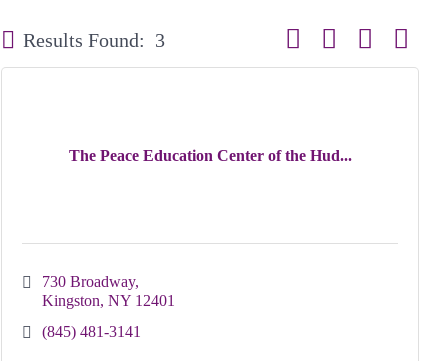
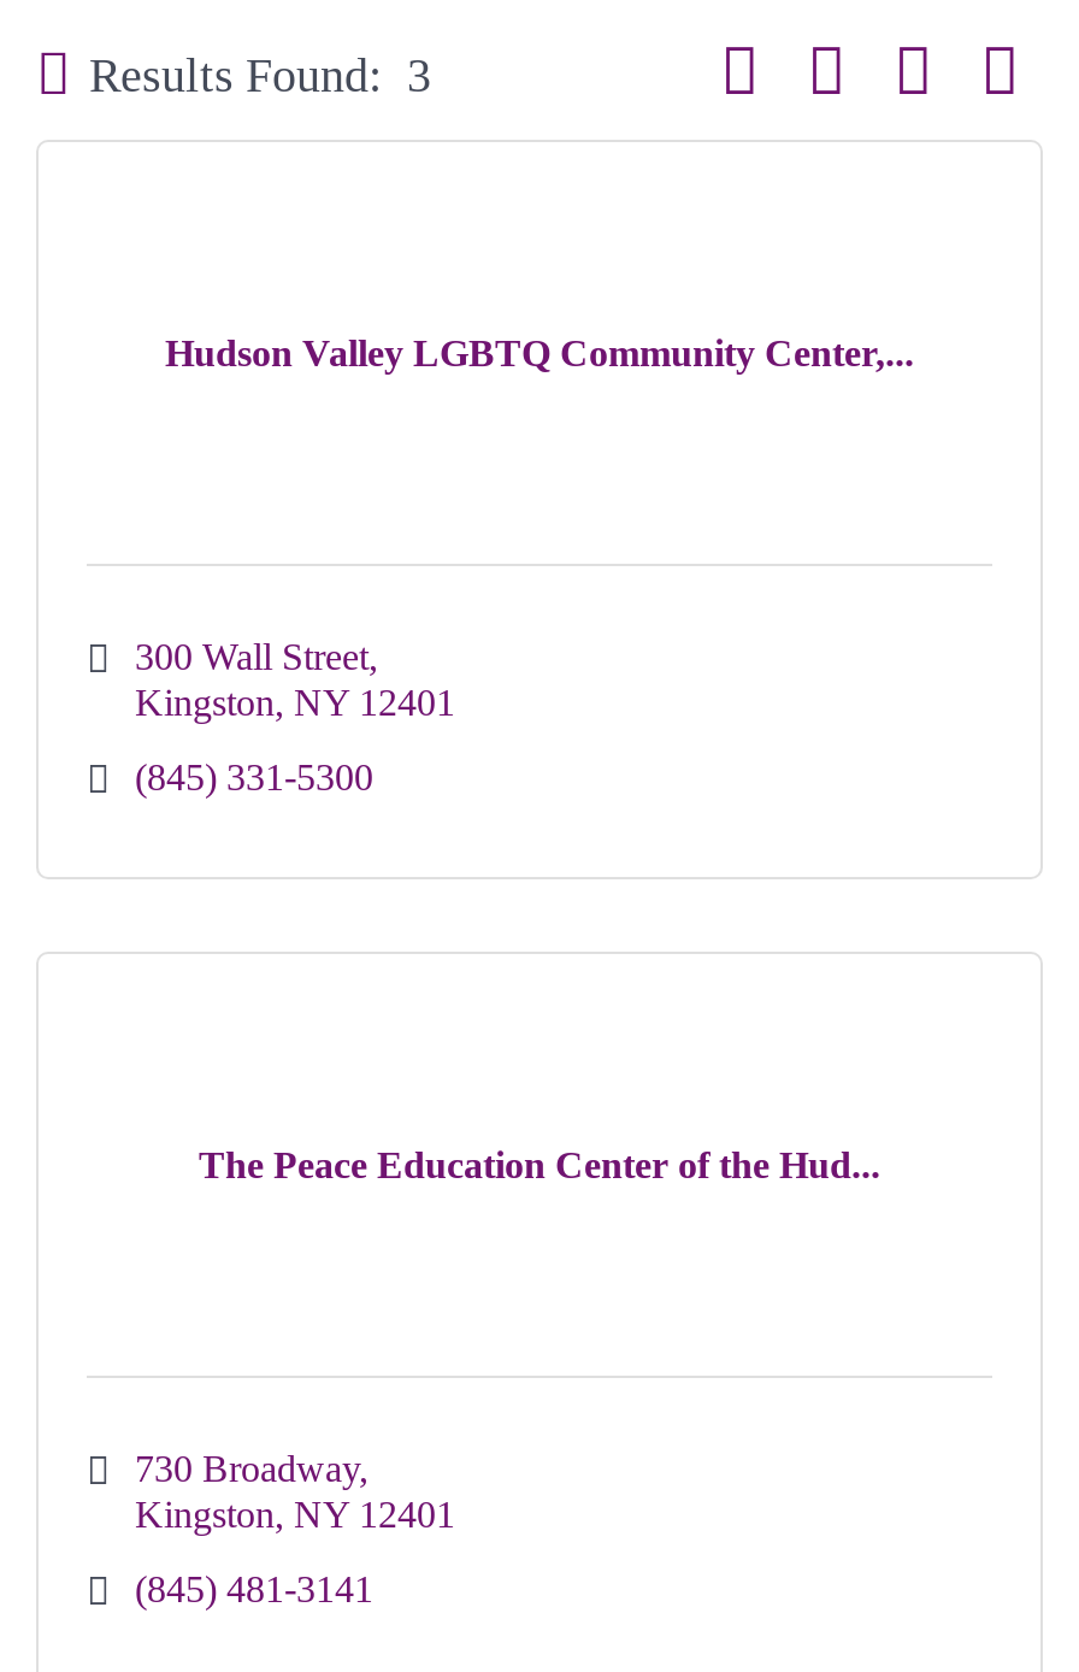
none -> [135,637,455,798] 300 Wall Street | Kingston NY 12401 | (845) 331-5300
none -> [165,333,914,374] Hudson Valley LGBTQ Community Center,...

